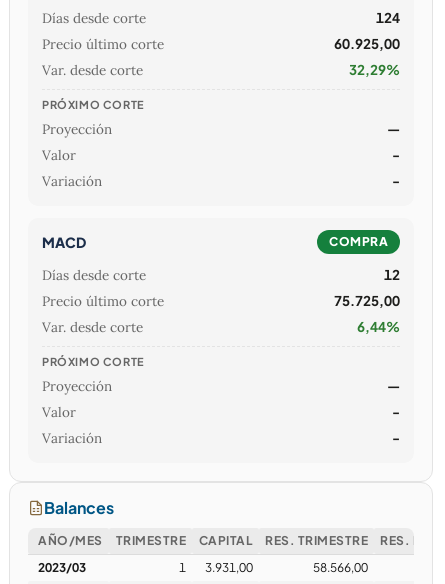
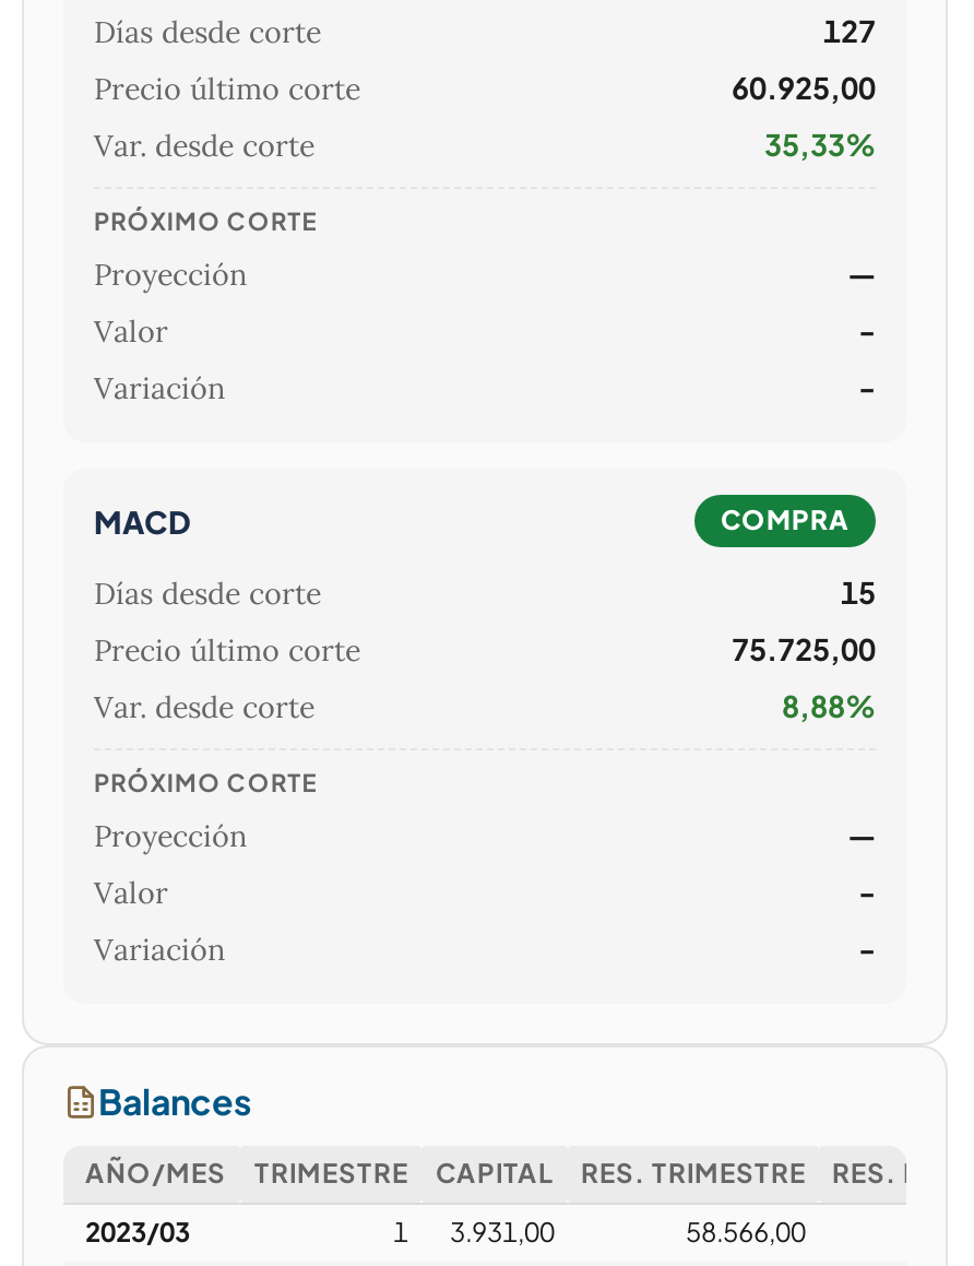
[376,9,400,26] 124 -> [823,12,876,49] 127
[349,61,400,78] 32,29% -> [764,126,876,163] 35,33%
[384,266,400,283] 12 -> [841,573,876,611] 15
[357,318,400,335] 6,44% -> [782,687,876,724] 8,88%

